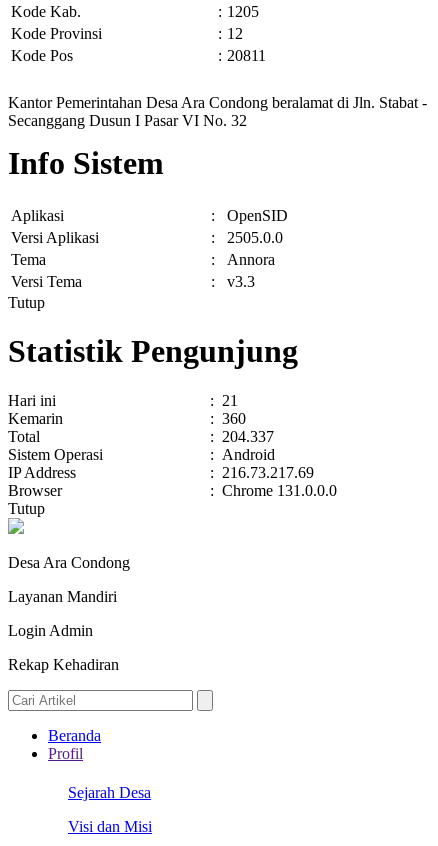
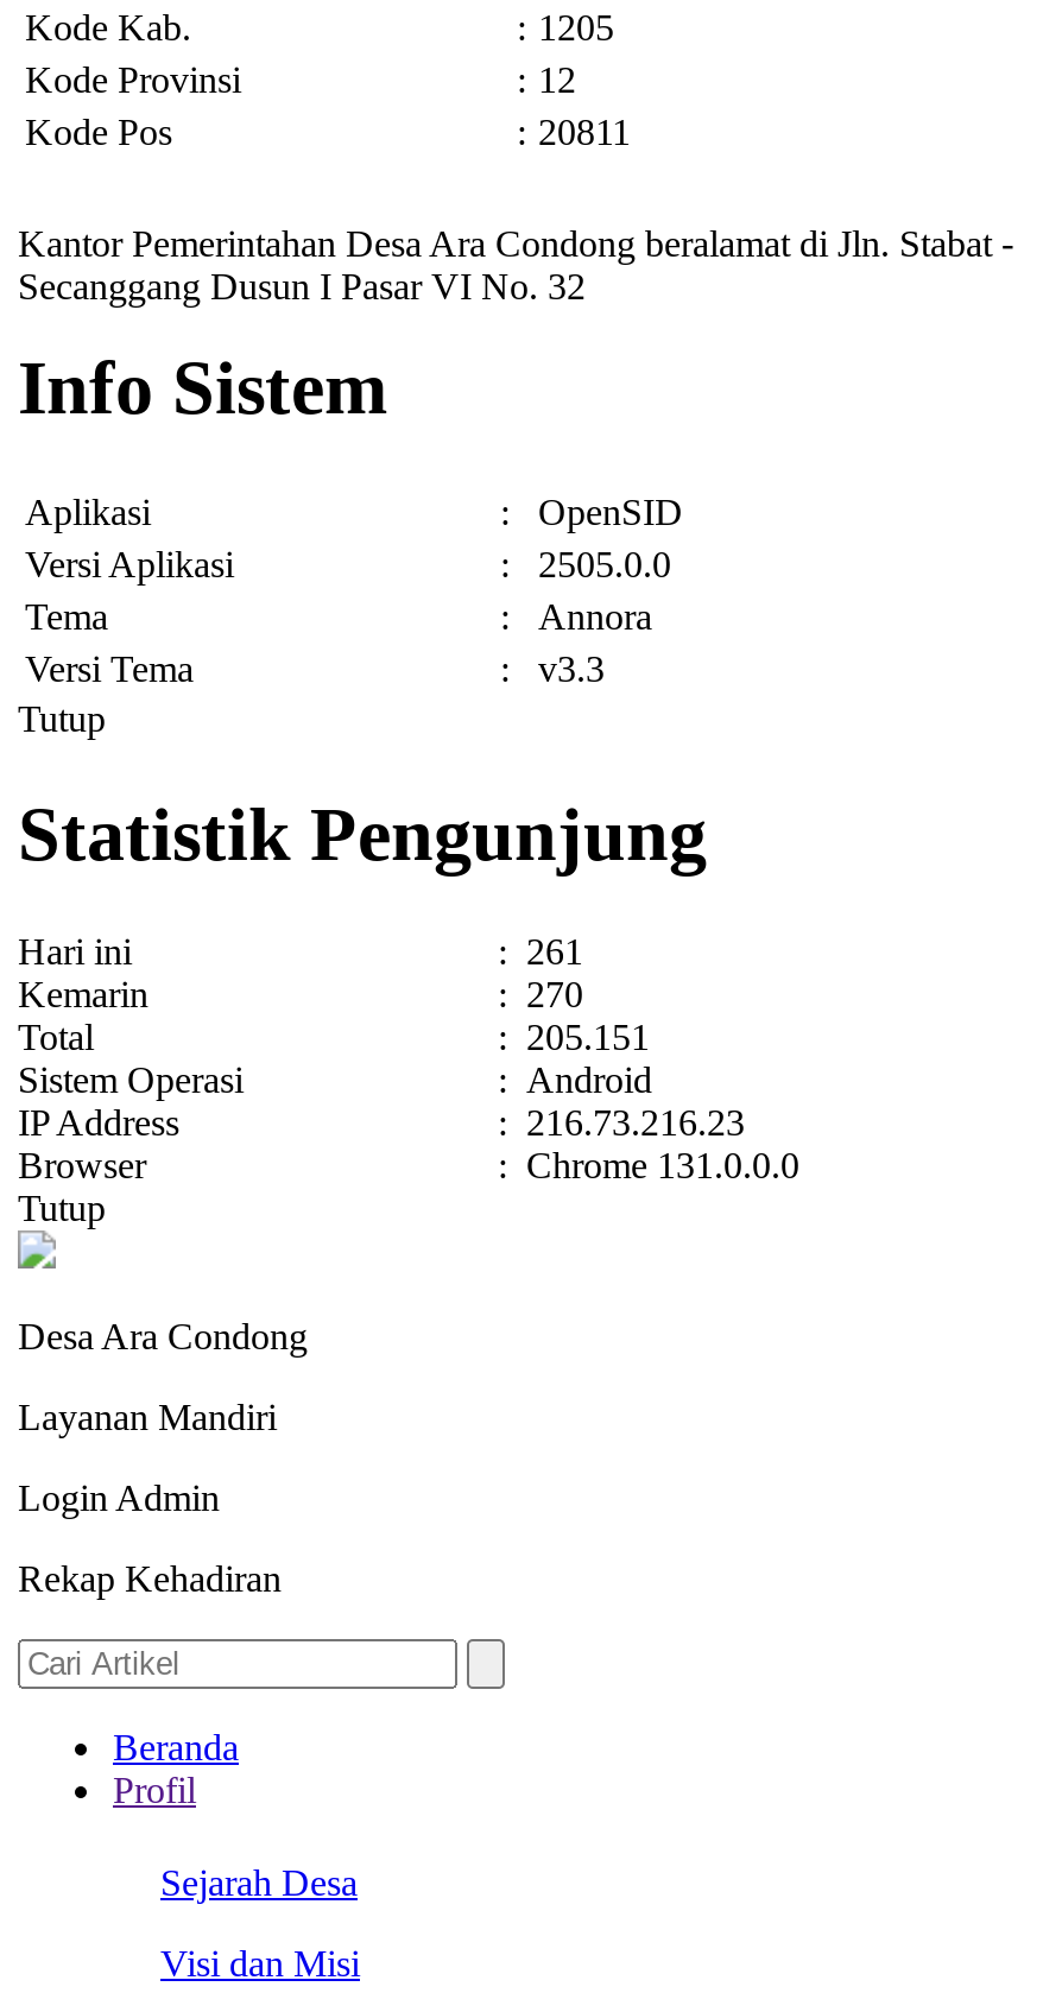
[210,392,238,409] : 21 -> [498,930,583,971] : 261
[210,410,246,427] : 360 -> [498,973,583,1013] : 270
[210,428,274,445] : 204.337 -> [498,1016,650,1056] : 205.151
[210,464,314,481] : 216.73.217.69 -> [498,1101,745,1142] : 216.73.216.23

